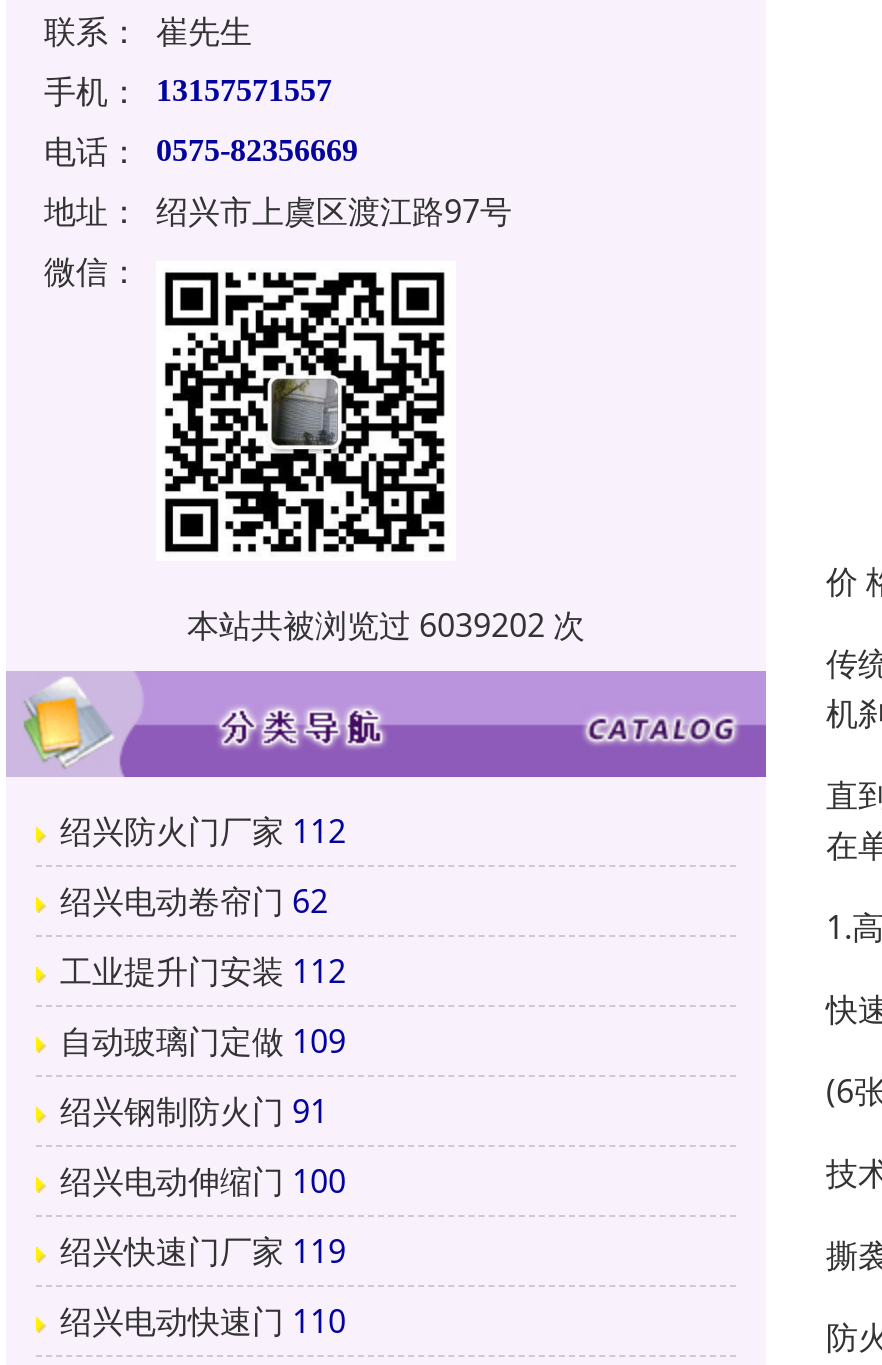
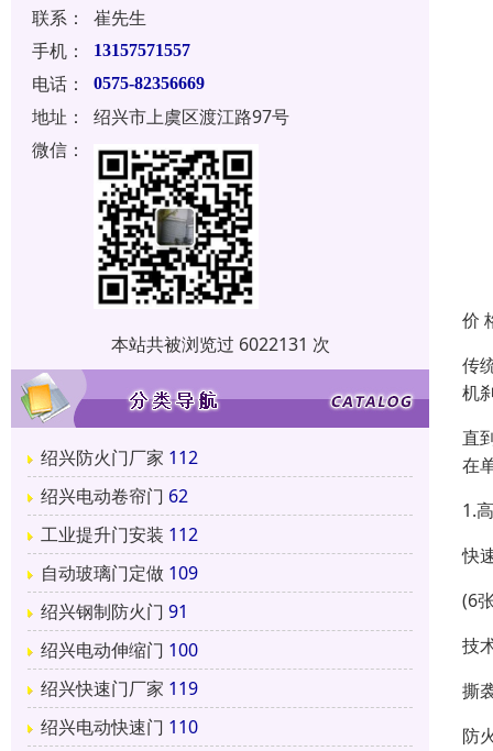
[187,603,585,647] 本站共被浏览过 6039202 次 -> [111,332,330,356] 本站共被浏览过 6022131 次

